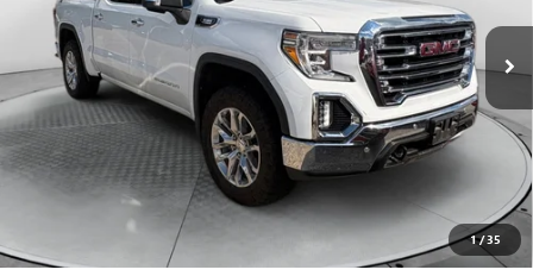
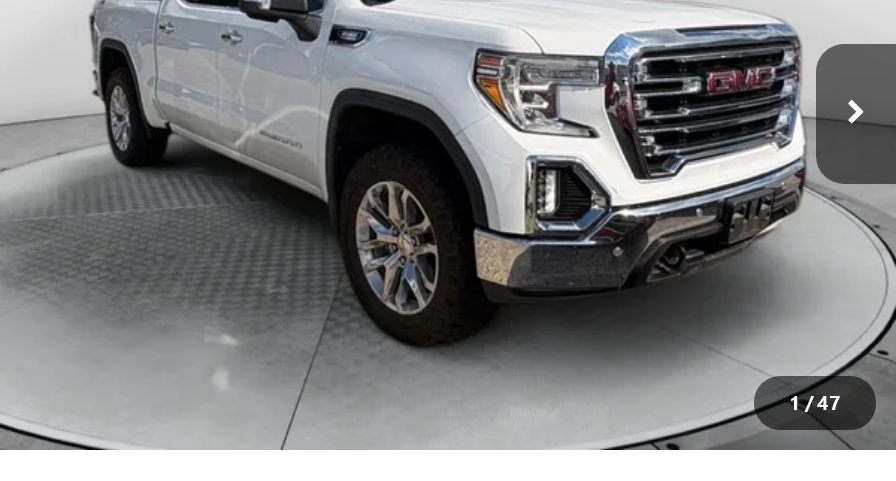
[469,231,500,247] 1 / 35 -> [789,388,841,416] 1 / 47

